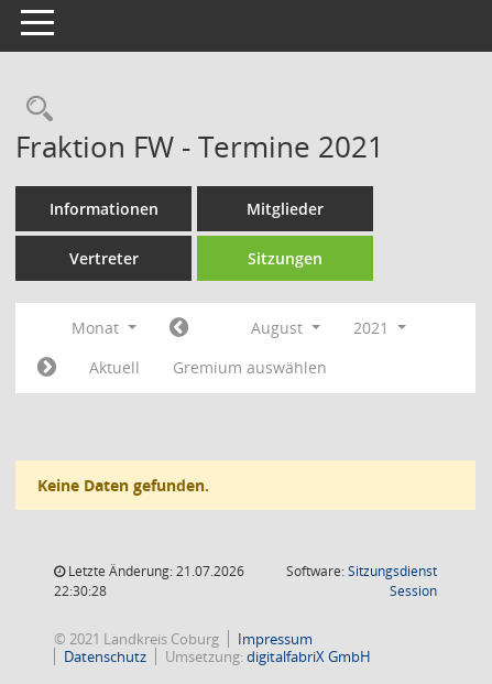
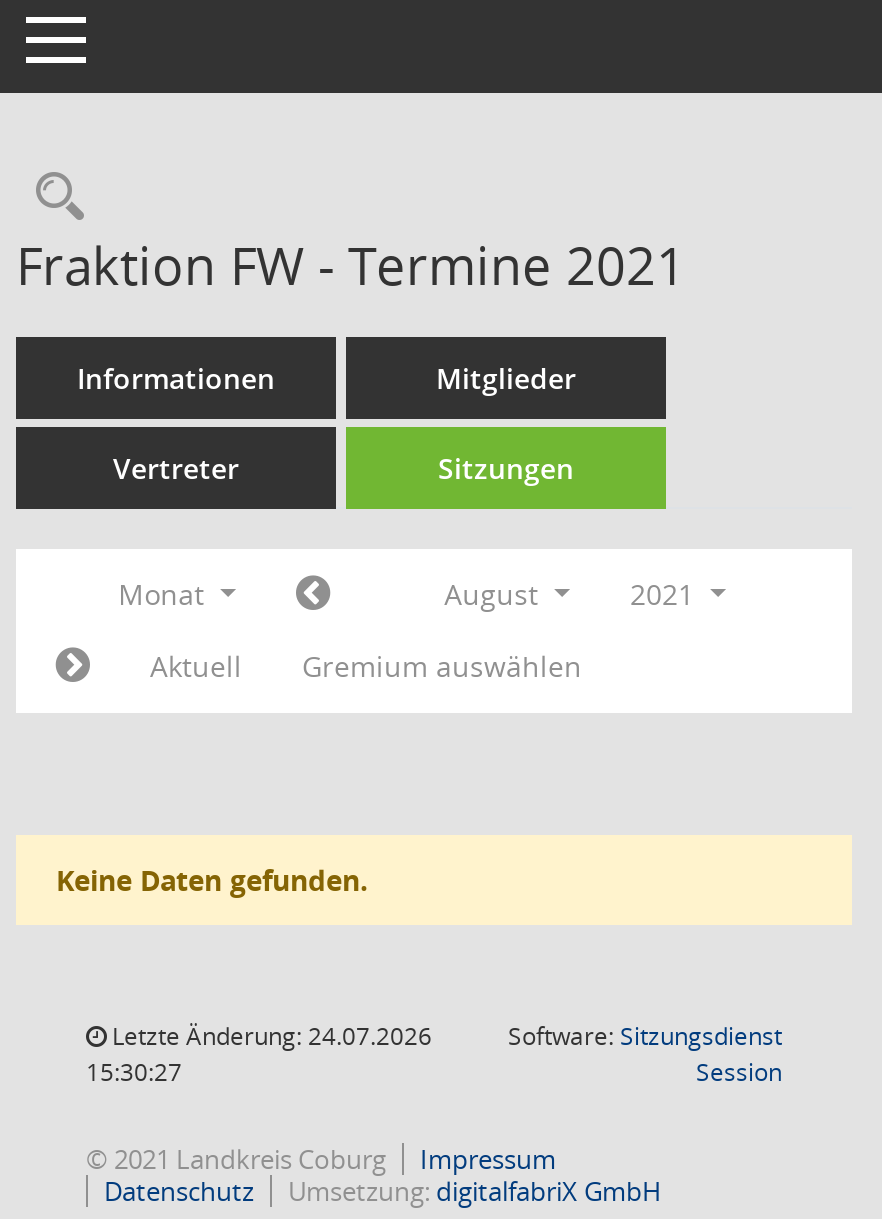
[65,562,244,580] Letzte Änderung: 21.07.2026 -> [106,1019,432,1053] Letzte Änderung: 24.07.2026
[54,582,107,600] 22:30:28 -> [86,1055,182,1089] 15:30:27

